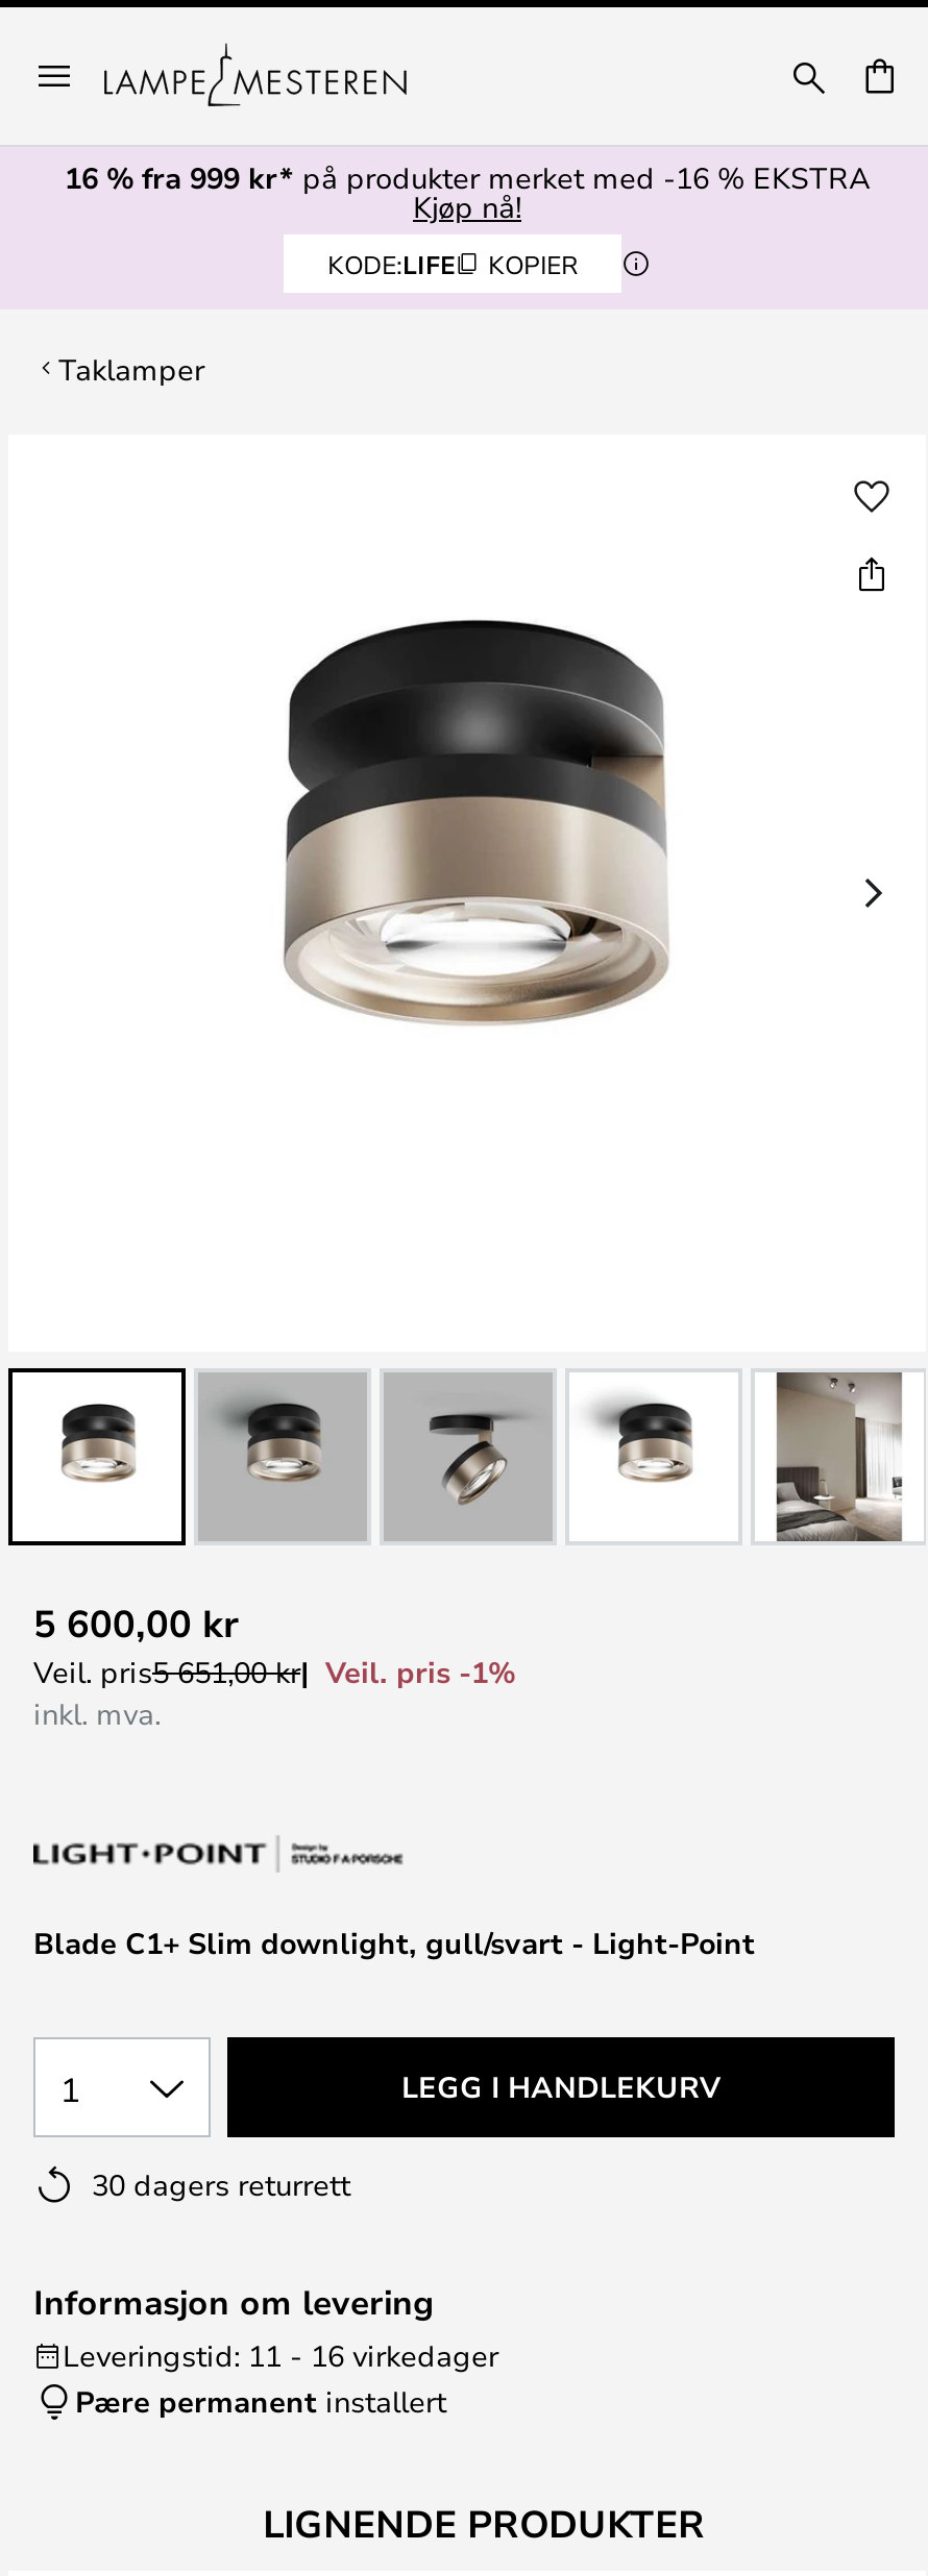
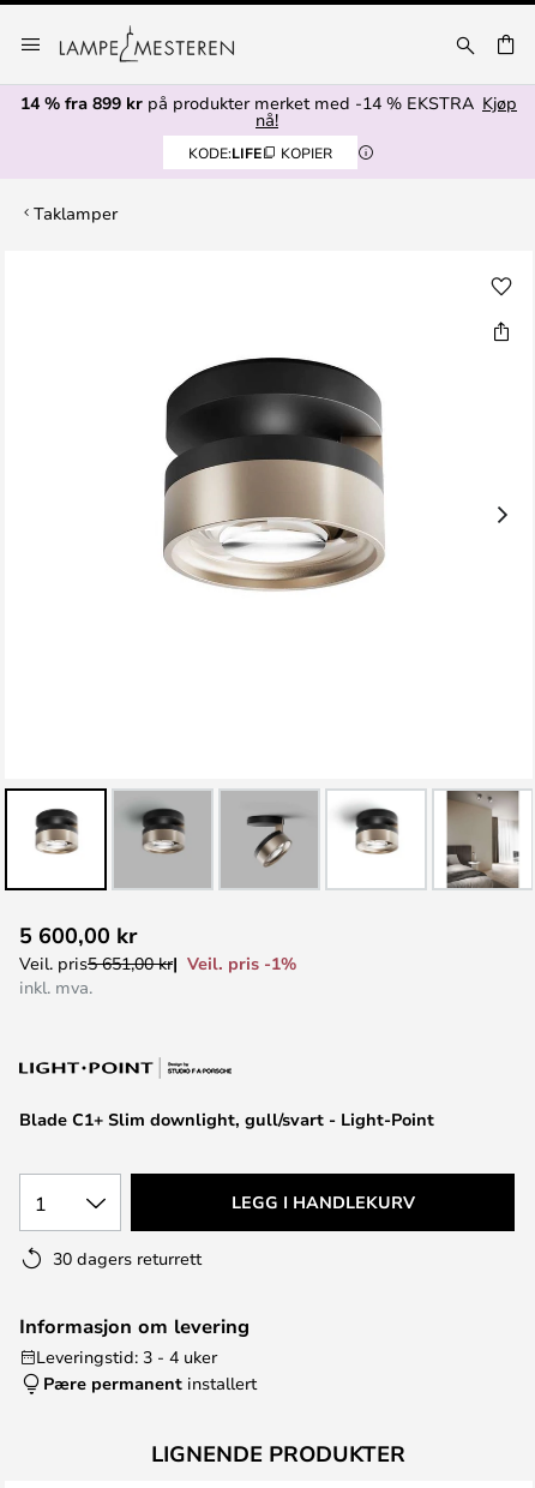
[65,157,870,226] 16 % fra 999 kr* på produkter merket med -16 % EKSTRA | Kjøp nå! -> [20,91,517,131] 14 % fra 899 kr på produkter merket med -14 % EKSTRA Kjøp | nå!
[63,2335,498,2375] Leveringstid: 11 - 16 virkedager -> [36,1345,217,1368] Leveringstid: 3 - 4 uker

